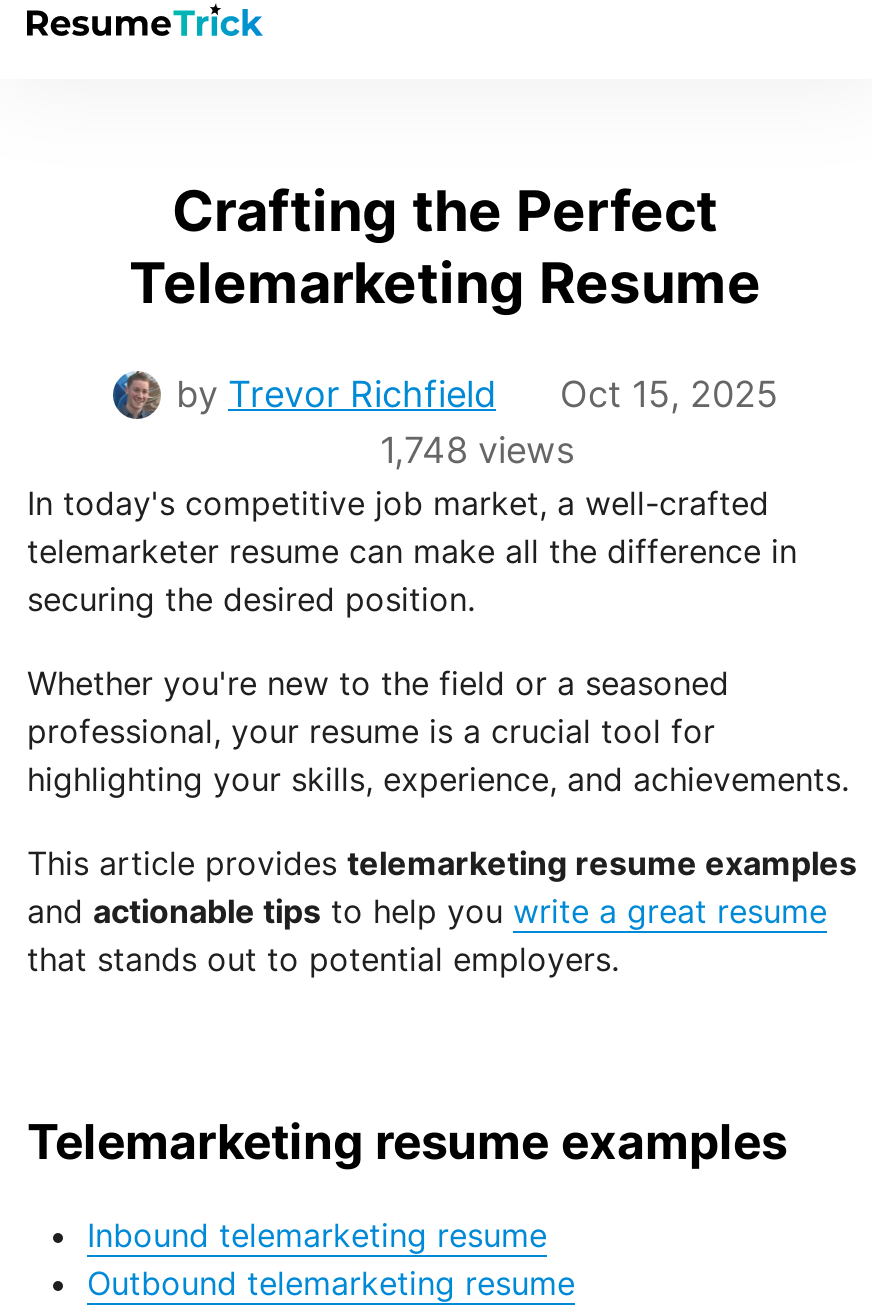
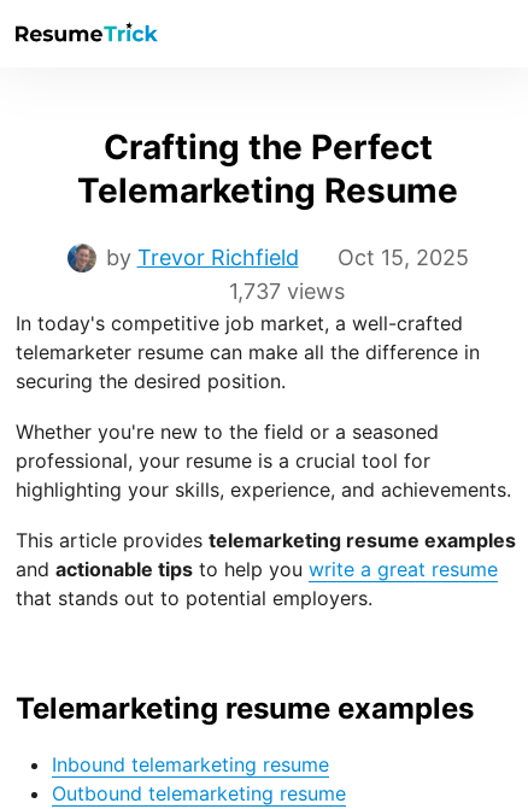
[380,429,574,471] 1,748 views -> [229,279,345,304] 1,737 views

